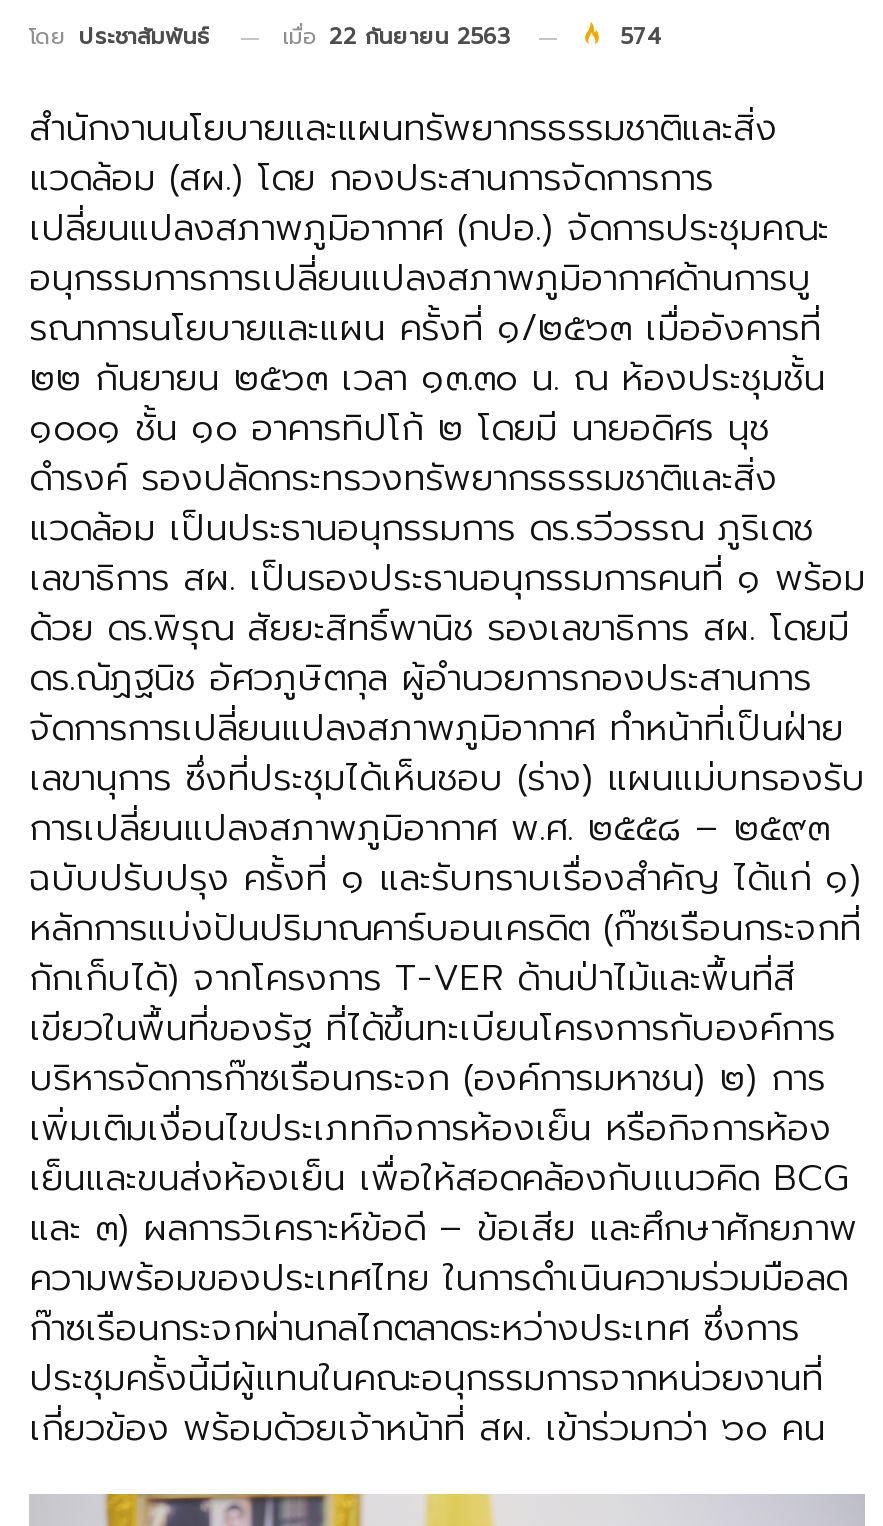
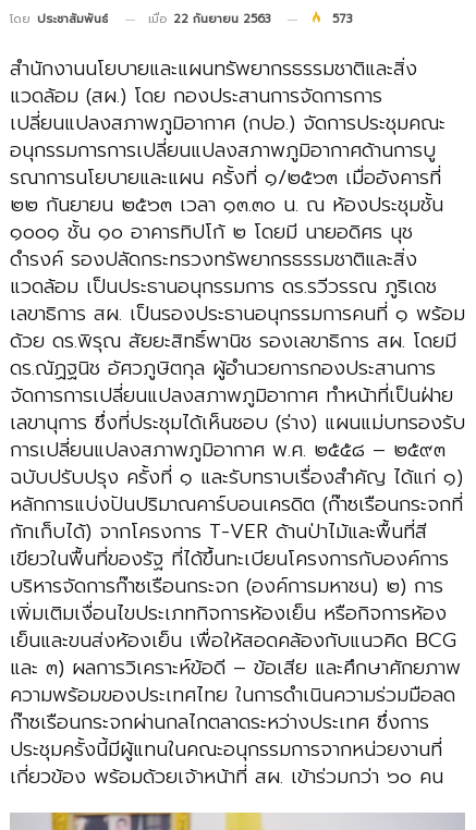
[621,20,659,54] 574 -> [332,10,352,28] 573

